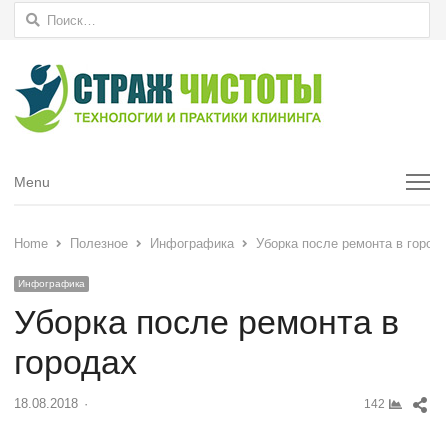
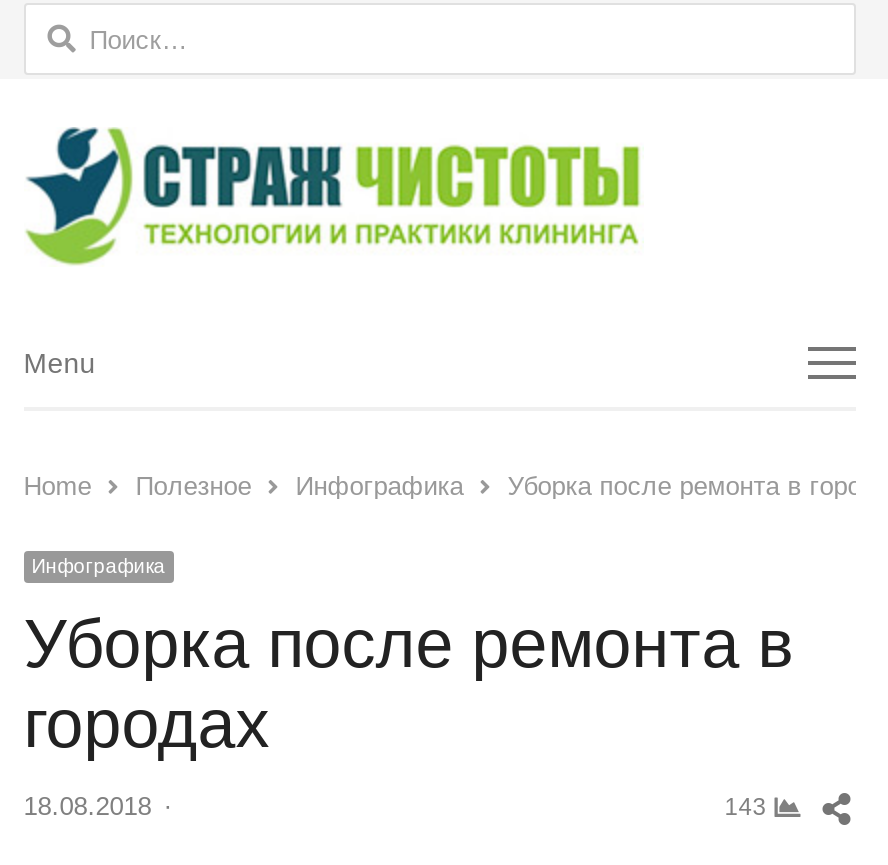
[364,397,385,411] 142 -> [725,793,767,821] 143

